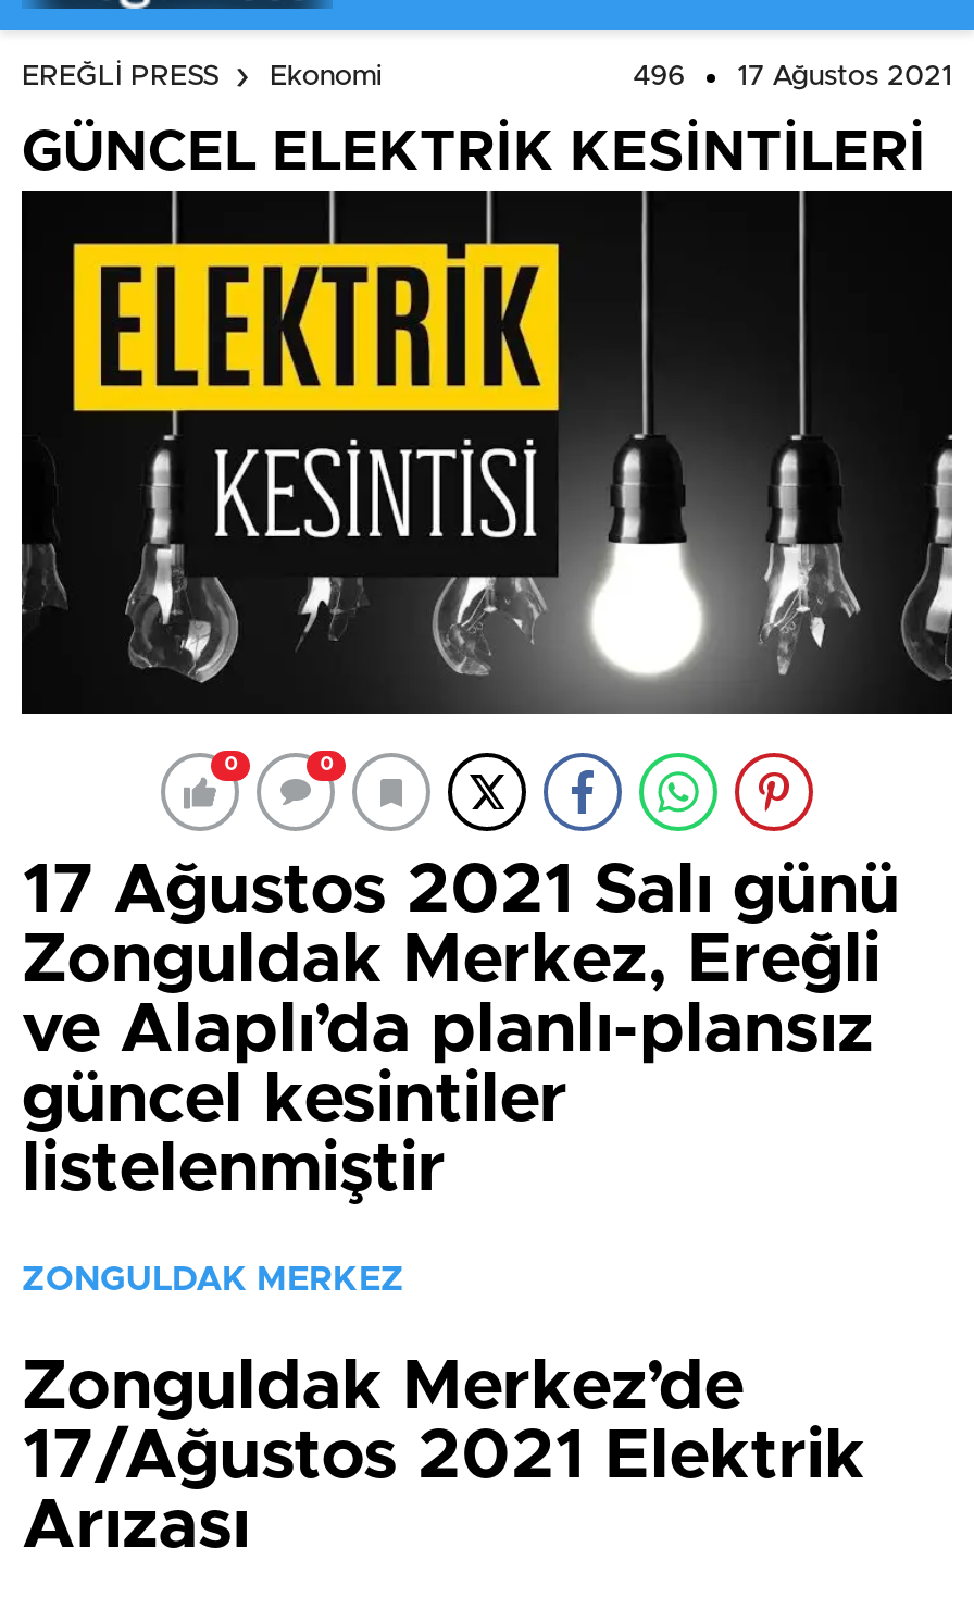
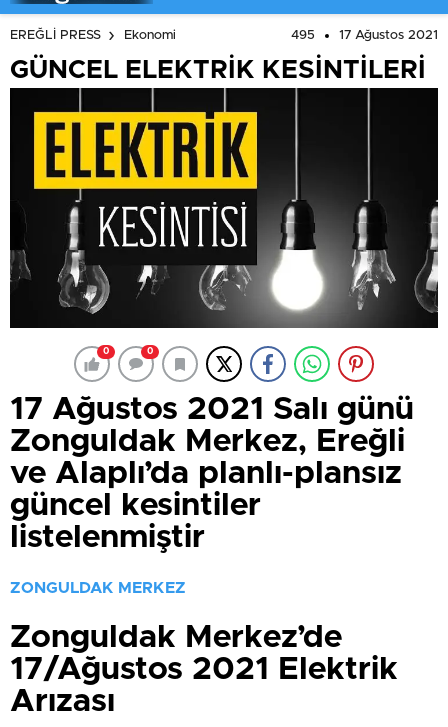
[633,63,952,91] 496 17 Ağustos 2021 -> [291,29,438,42] 495 17 Ağustos 2021

